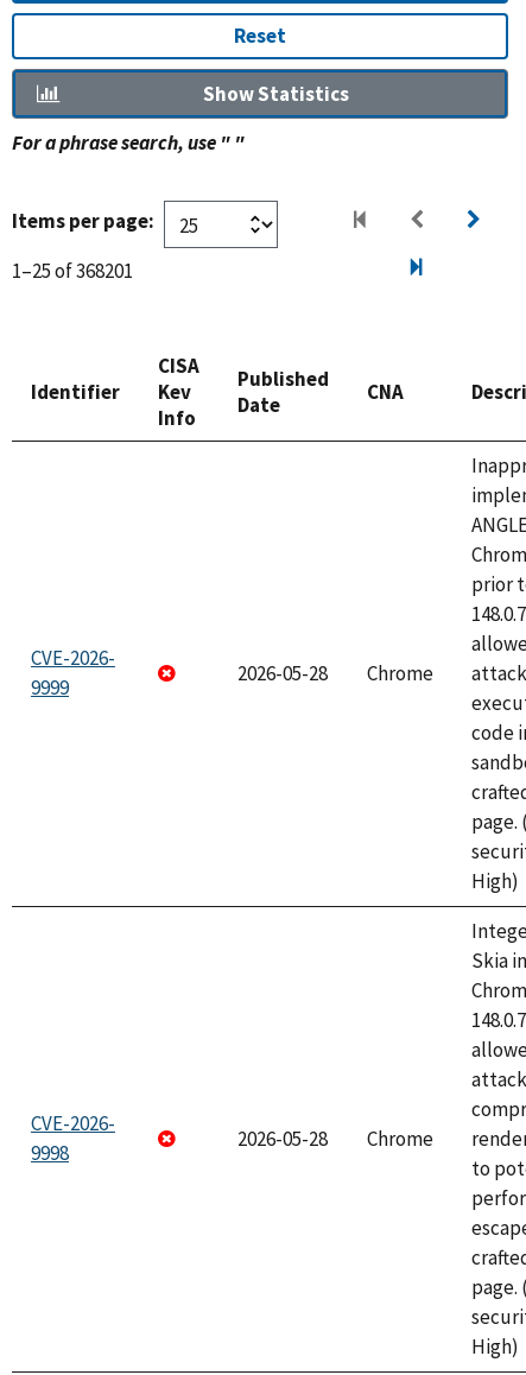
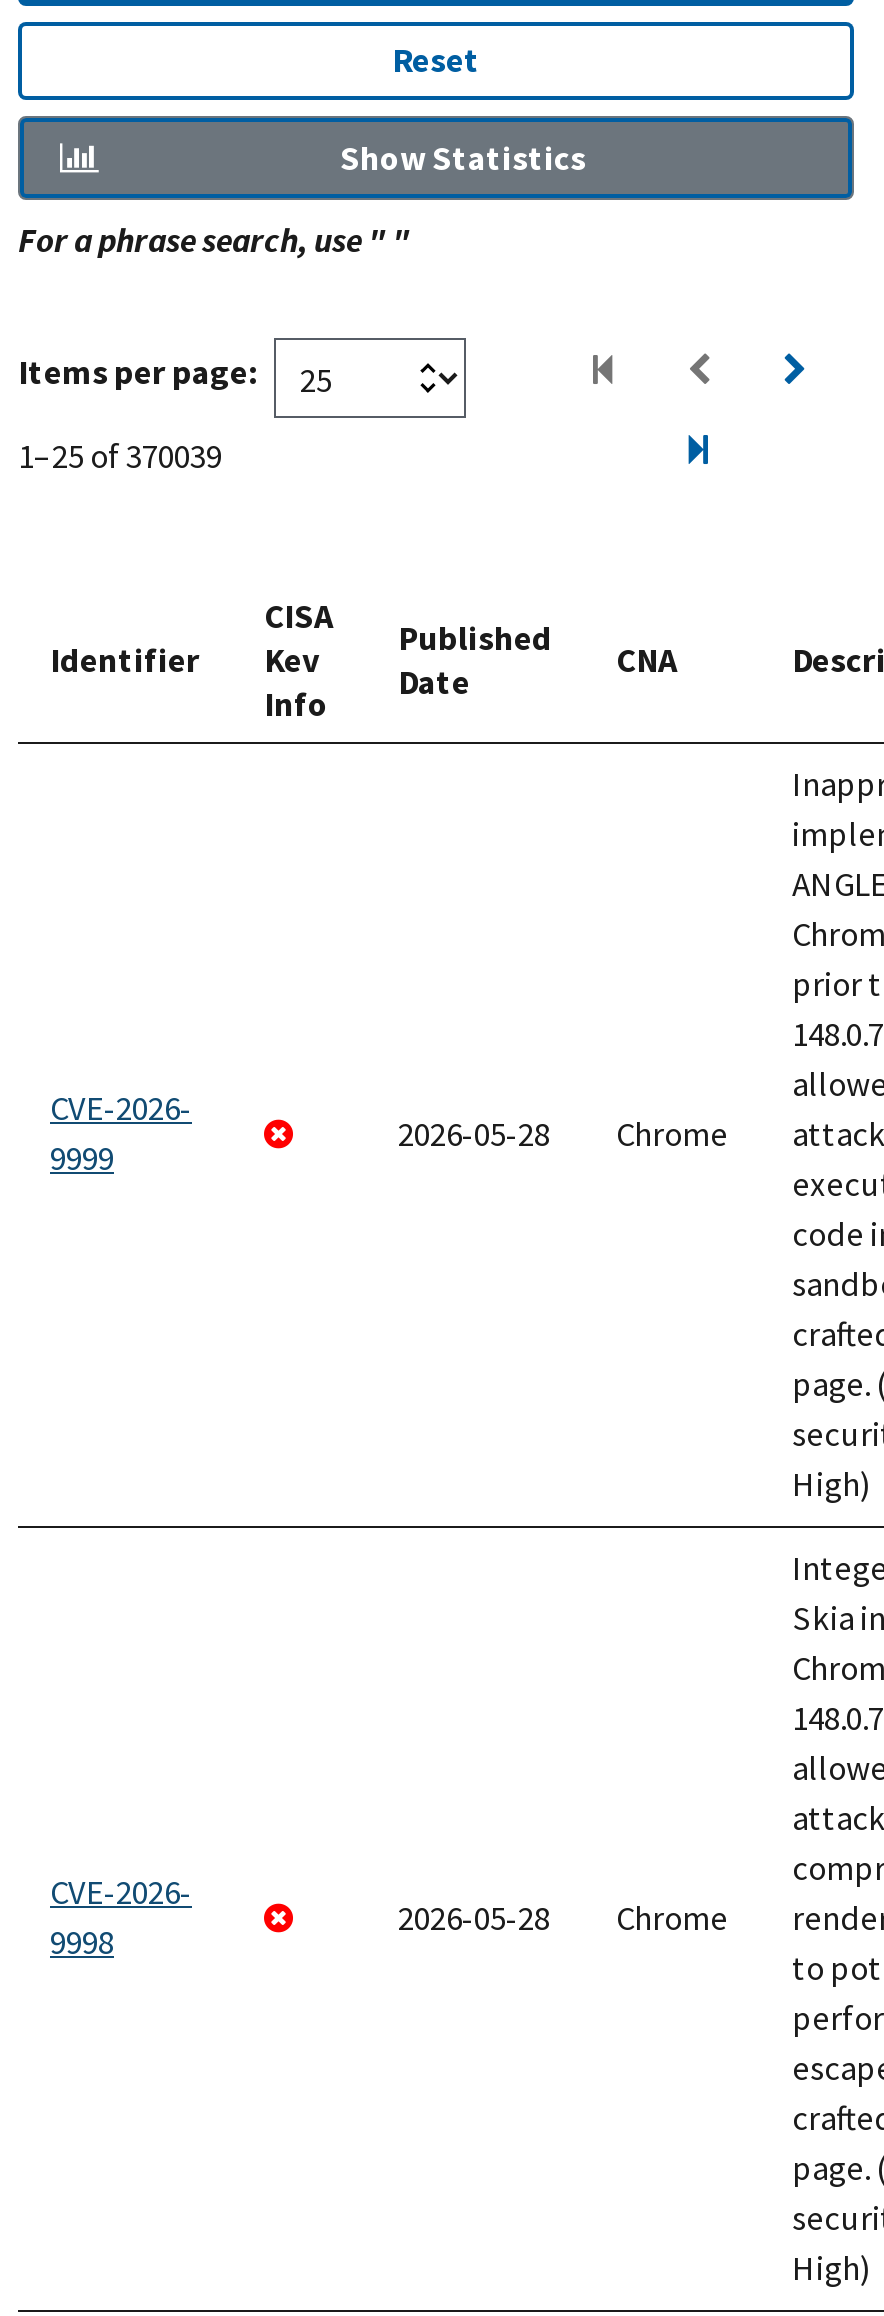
[12,258,133,284] 1–25 of 368201 -> [18,434,222,478] 1–25 of 370039

